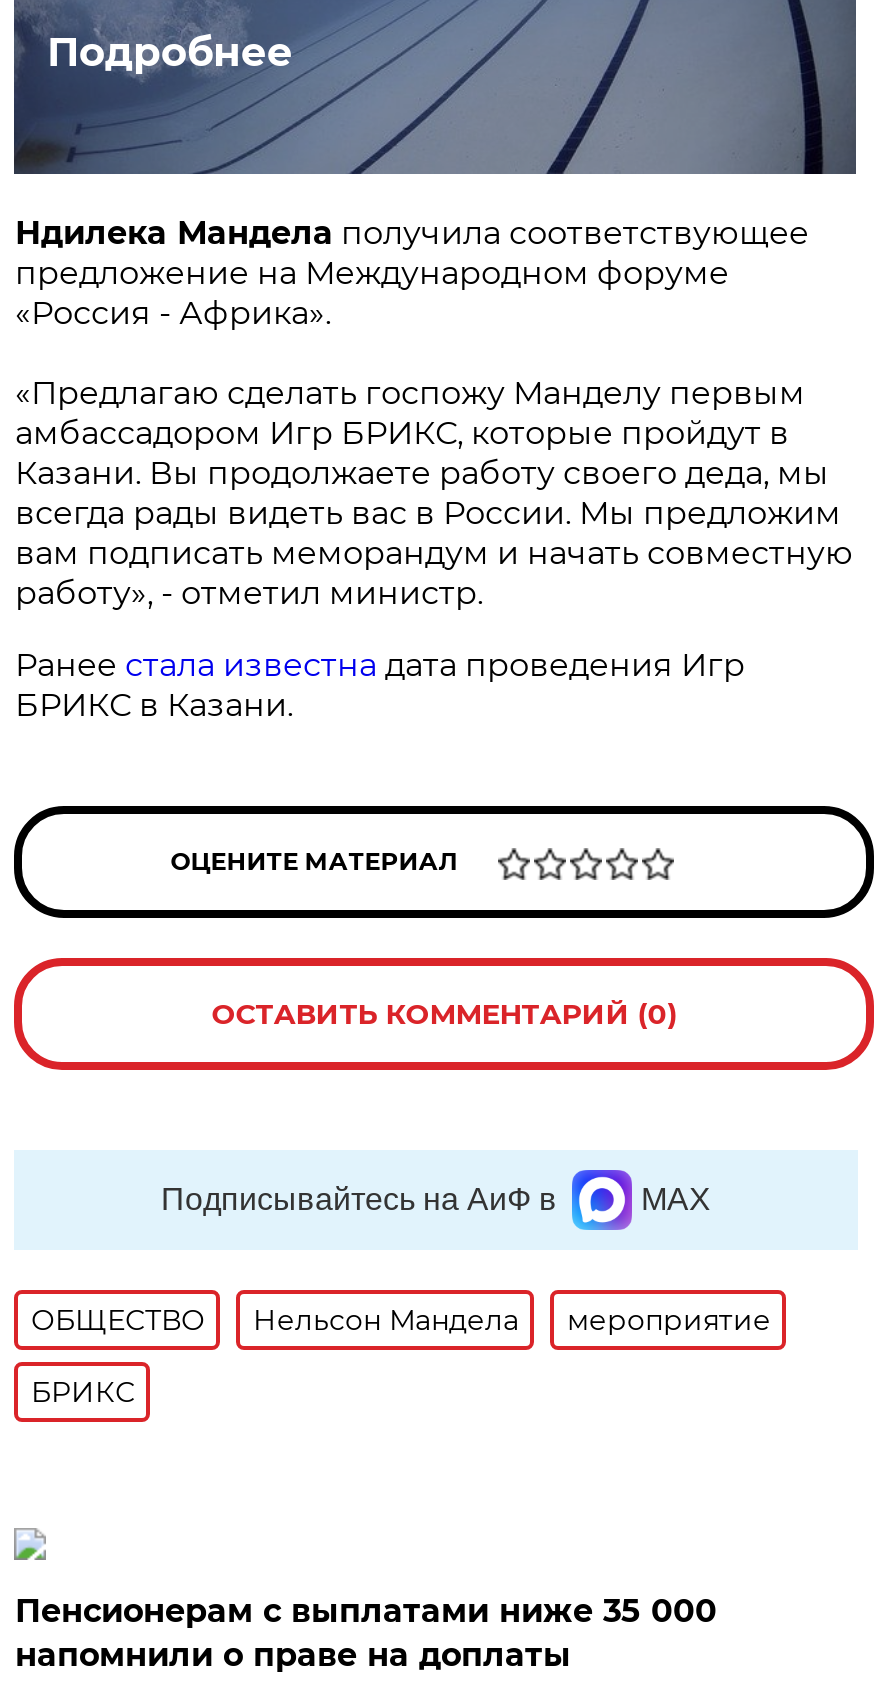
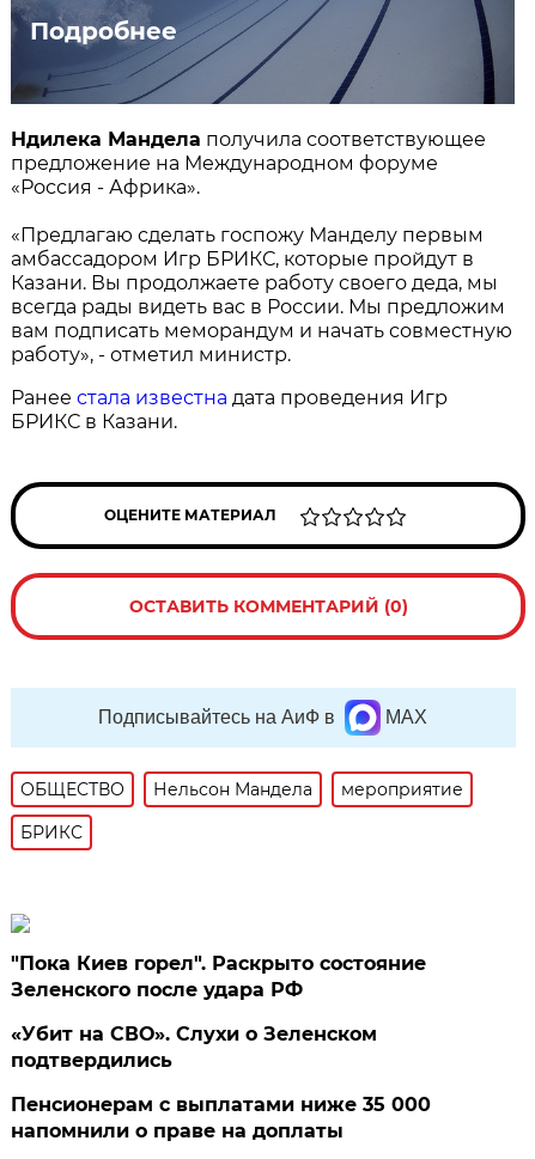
none -> [11,952,427,1072] "Пока Киев горел". Раскрыто состояние | Зеленского после удара РФ | «Убит на СВО». Слухи о Зеленском | подтвердились

